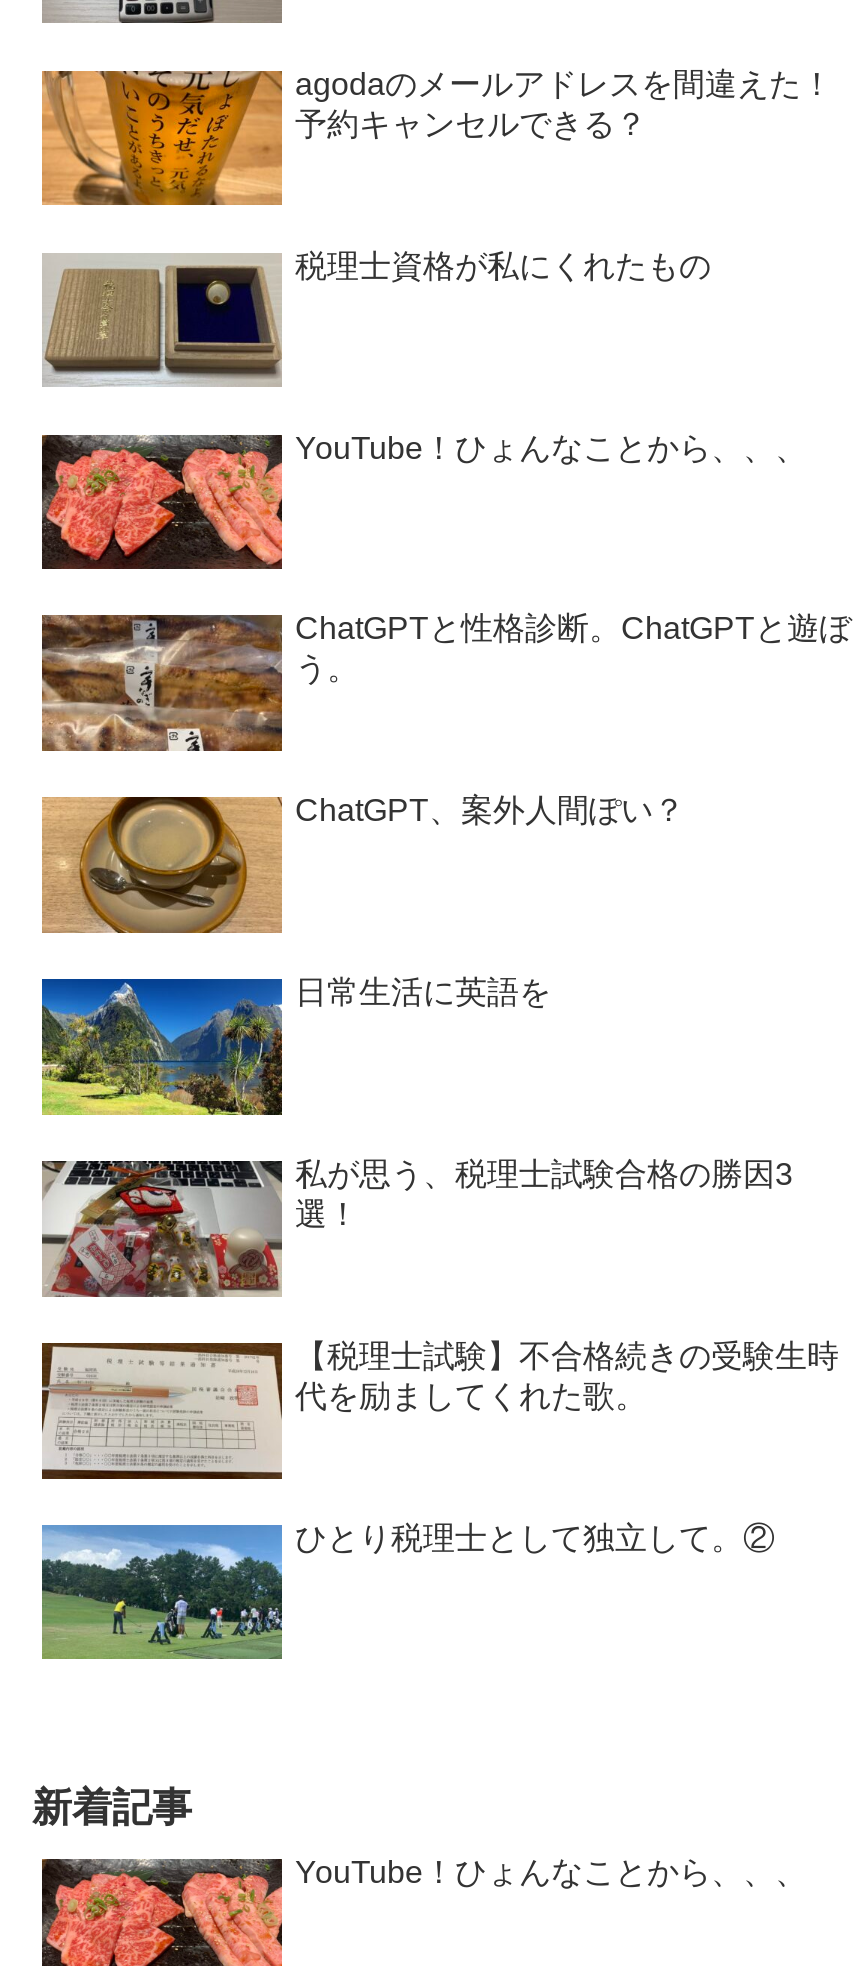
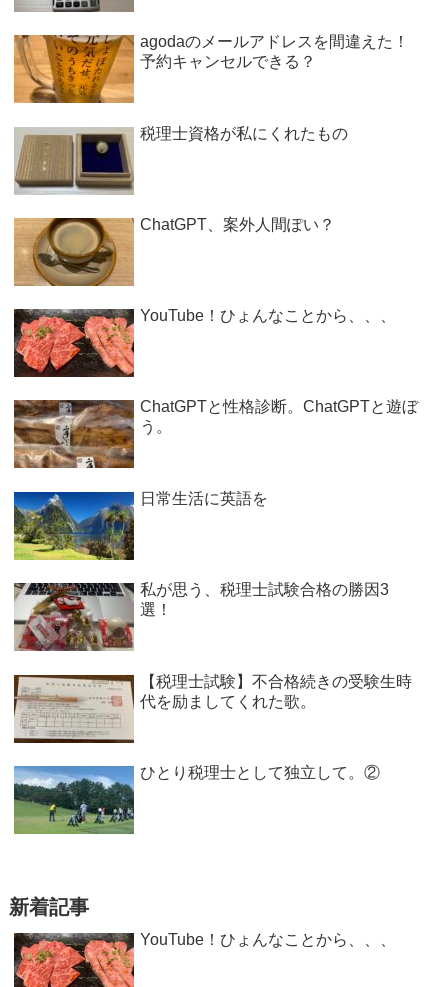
moved [40,430,851,686] -> [13,307,418,435]: [image] | YouTube！ひょんなことから、、、 | ChatGPTと性格診断。ChatGPTと遊ぼ | う。
moved [40,794,685,934] -> [14,216,335,287]: [image] | ChatGPT、案外人間ぽい？

